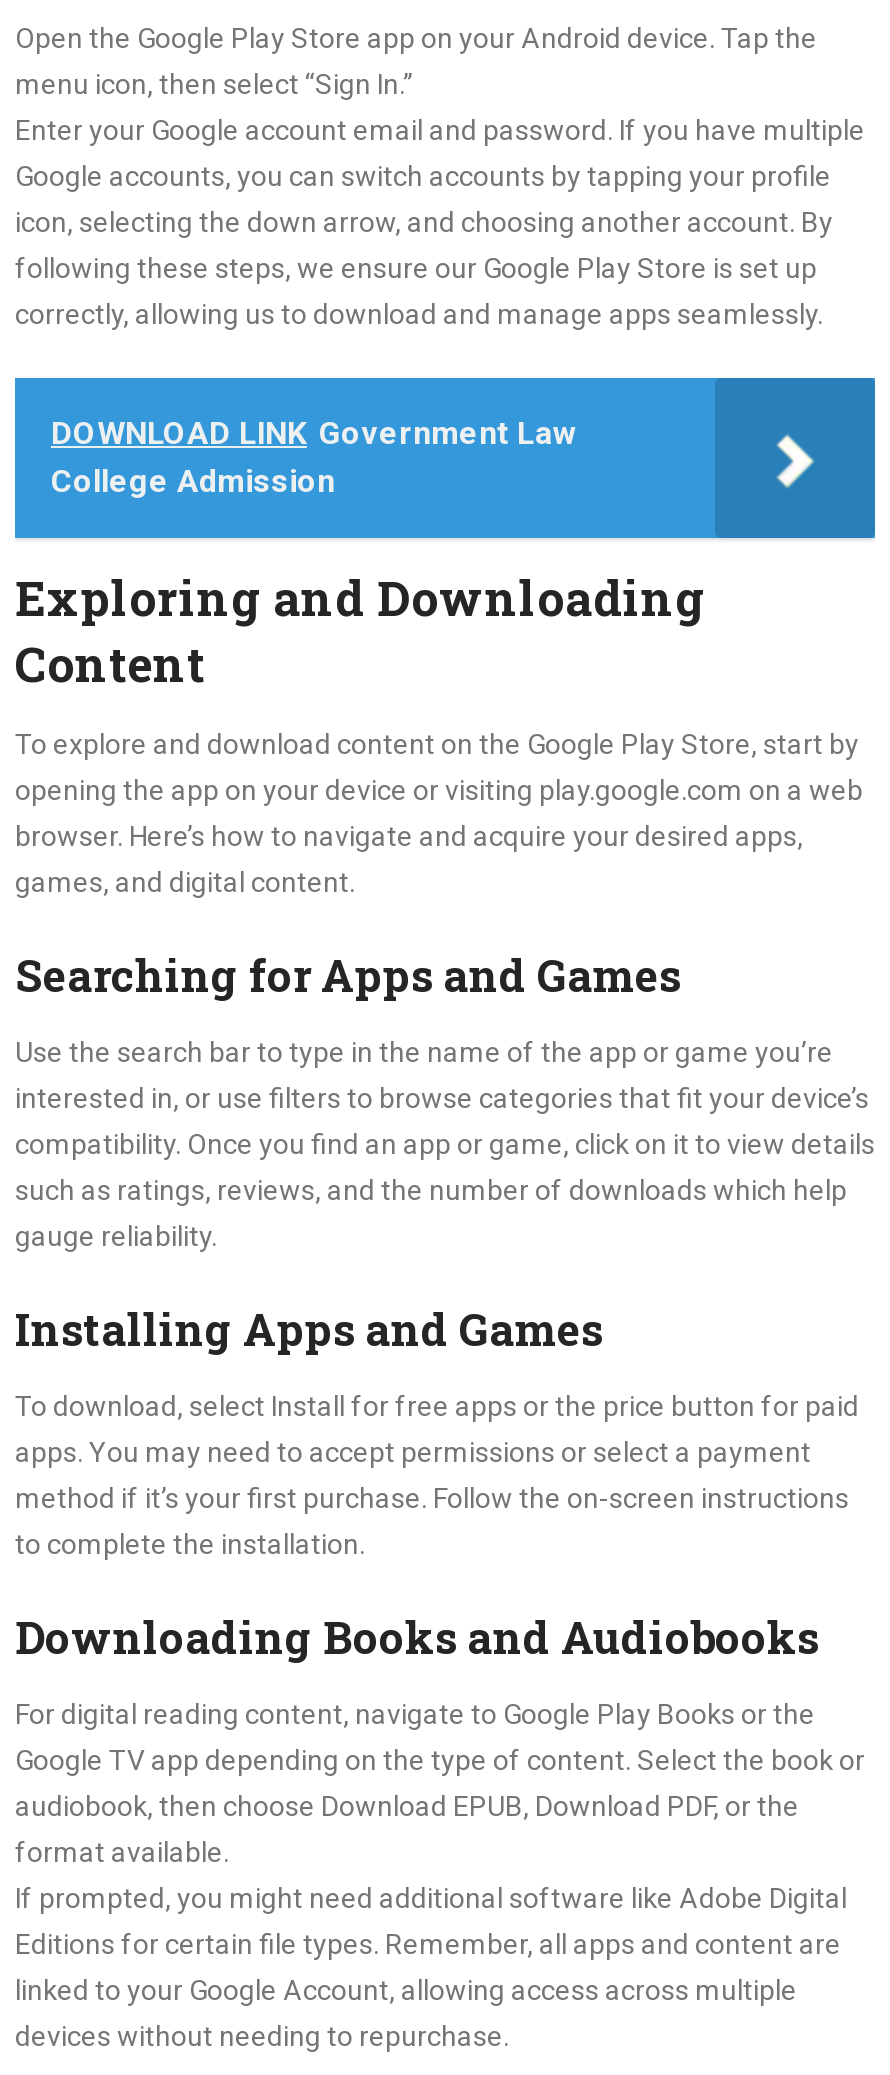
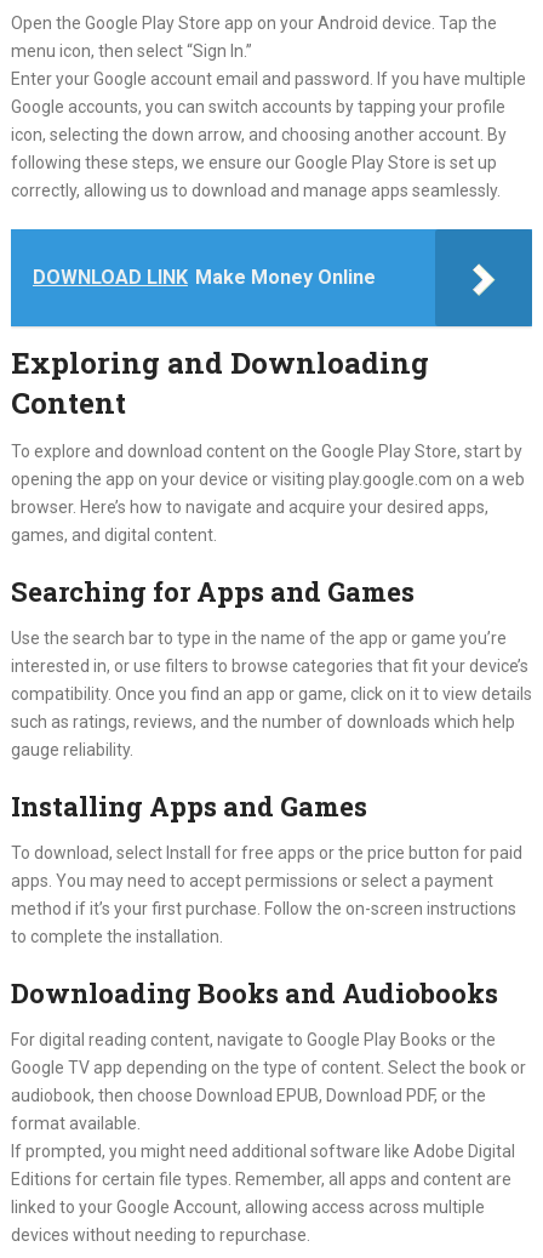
[51,414,577,500] DOWNLOAD LINK Government Law | College Admission -> [33,266,376,289] DOWNLOAD LINK Make Money Online

